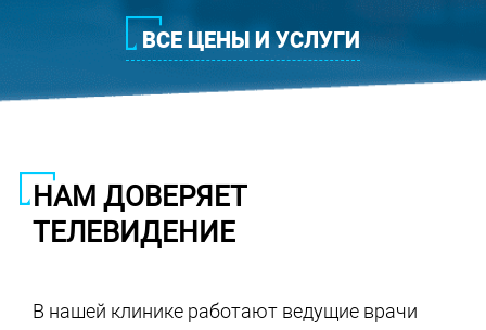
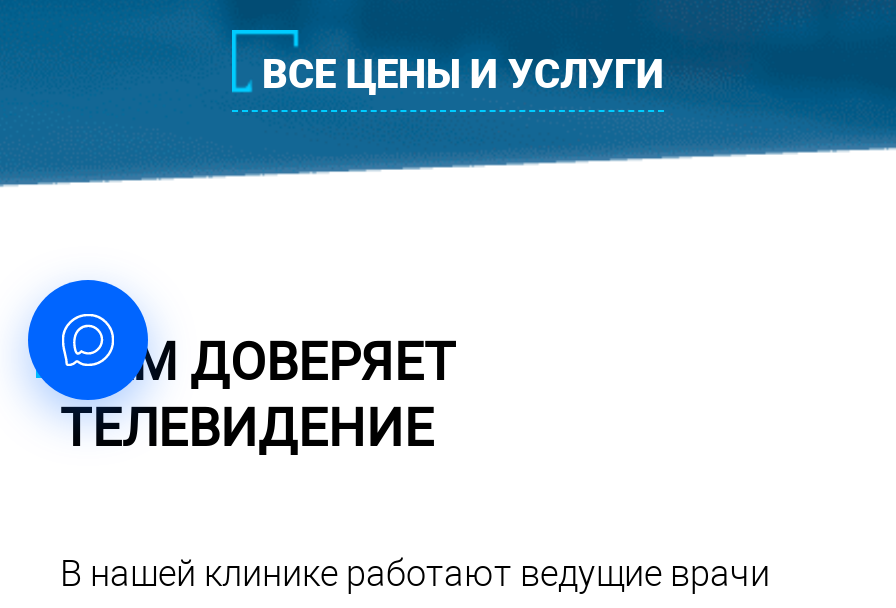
[14,152,80,221] [image] -> [24,278,150,410] [image]

